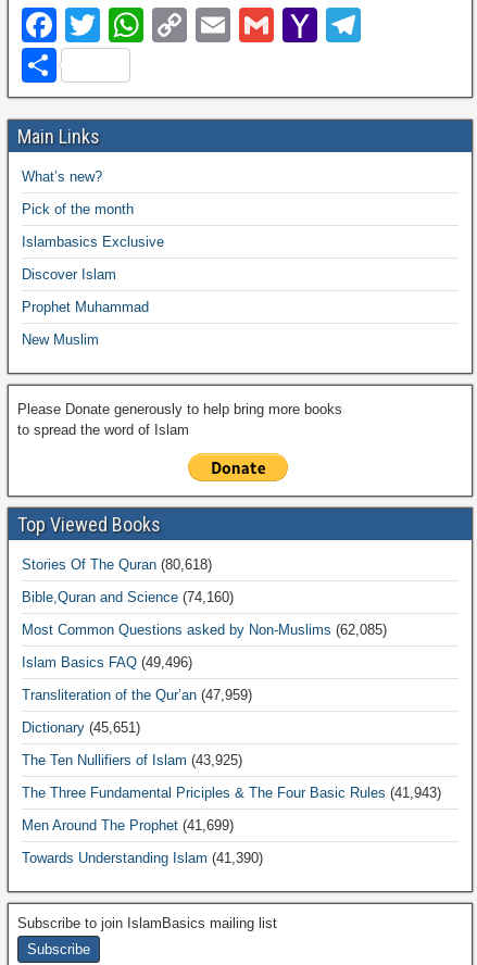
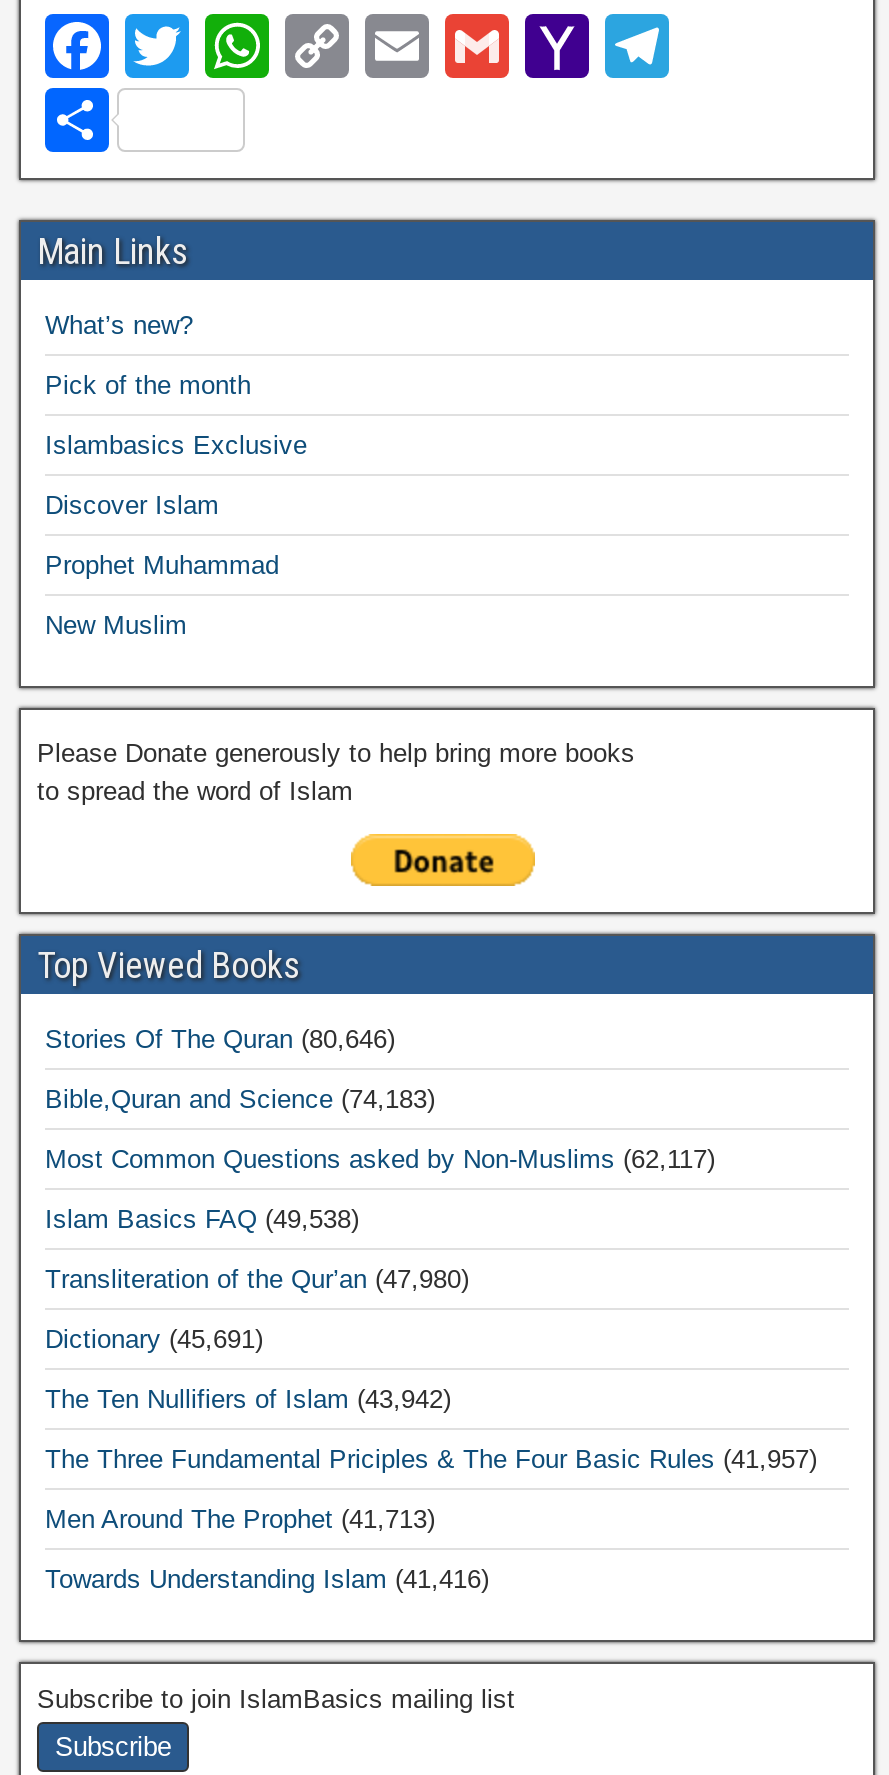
[22,557,212,573] Stories Of The Quran (80,618) -> [45,1024,395,1054] Stories Of The Quran (80,646)
[22,589,234,606] Bible,Quran and Science (74,160) -> [45,1084,435,1114] Bible,Quran and Science (74,183)
[22,622,387,638] Most Common Questions asked by Non-Muslims (62,085) -> [45,1144,715,1174] Most Common Questions asked by Non-Muslims (62,117)
[22,654,192,671] Islam Basics FAQ (49,496) -> [45,1204,359,1234] Islam Basics FAQ (49,538)
[22,687,252,703] Transliteration of the Qur’an (47,959) -> [45,1264,469,1294] Transliteration of the Qur’an (47,980)
[22,720,140,736] Dictionary (45,651) -> [45,1324,263,1354] Dictionary (45,691)
[22,752,242,769] The Ten Nullifiers of Islam (43,925) -> [45,1384,451,1414] The Ten Nullifiers of Islam (43,942)
[22,785,441,801] The Three Fundamental Priciples & The Four Basic Rules (41,943) -> [45,1444,817,1474] The Three Fundamental Priciples & The Four Basic Rules (41,957)
[22,817,234,834] Men Around The Prophet (41,699) -> [45,1504,435,1534] Men Around The Prophet (41,713)
[22,850,263,866] Towards Understanding Islam (41,390) -> [45,1564,489,1594] Towards Understanding Islam (41,416)

